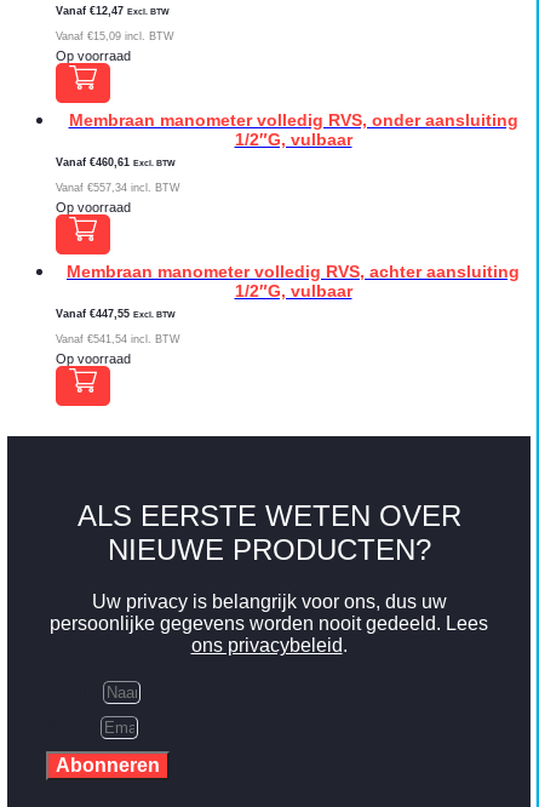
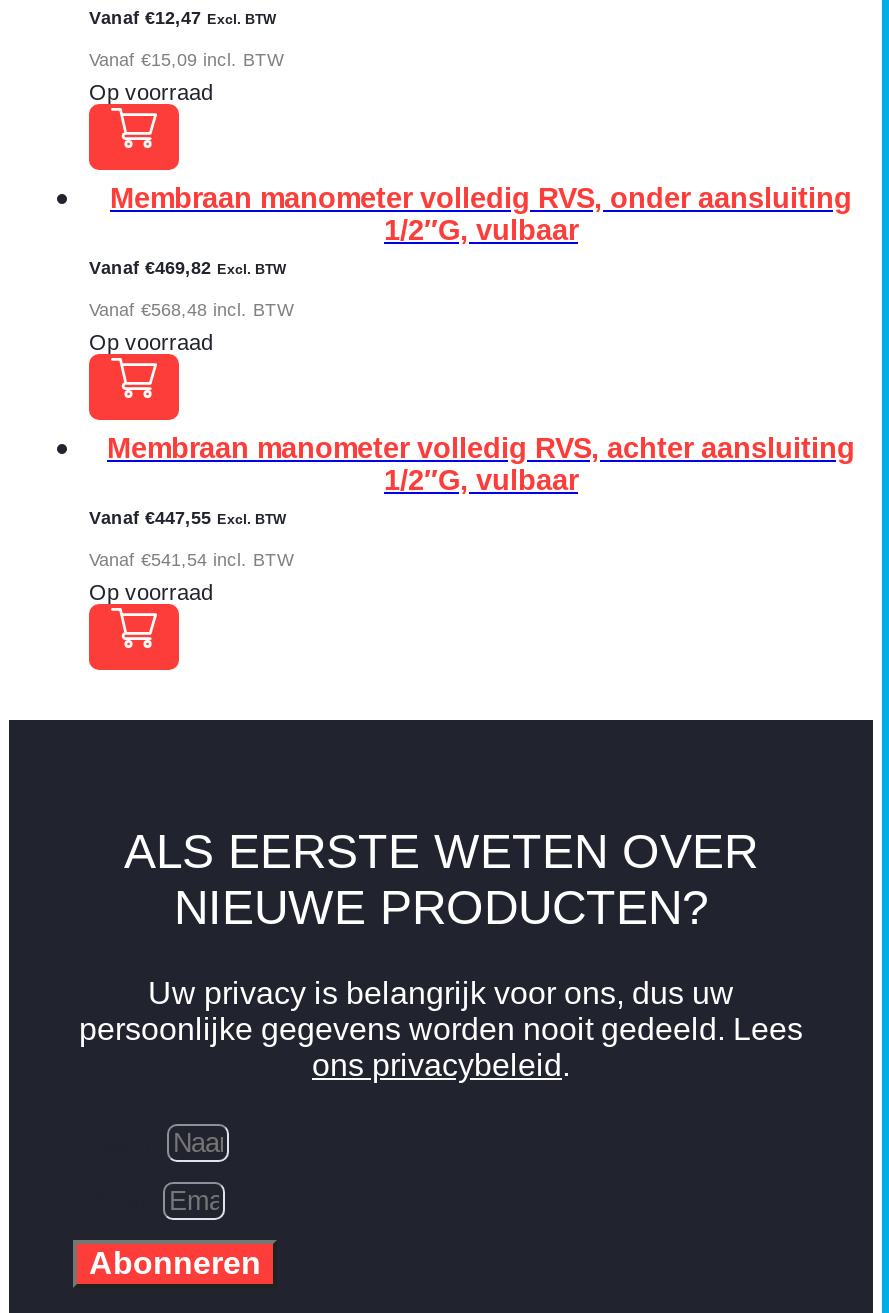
[56,156,176,168] Vanaf €460,61 Excl. BTW -> [89,258,287,278] Vanaf €469,82 Excl. BTW
[56,182,180,194] Vanaf €557,34 incl. BTW -> [89,300,295,320] Vanaf €568,48 incl. BTW

